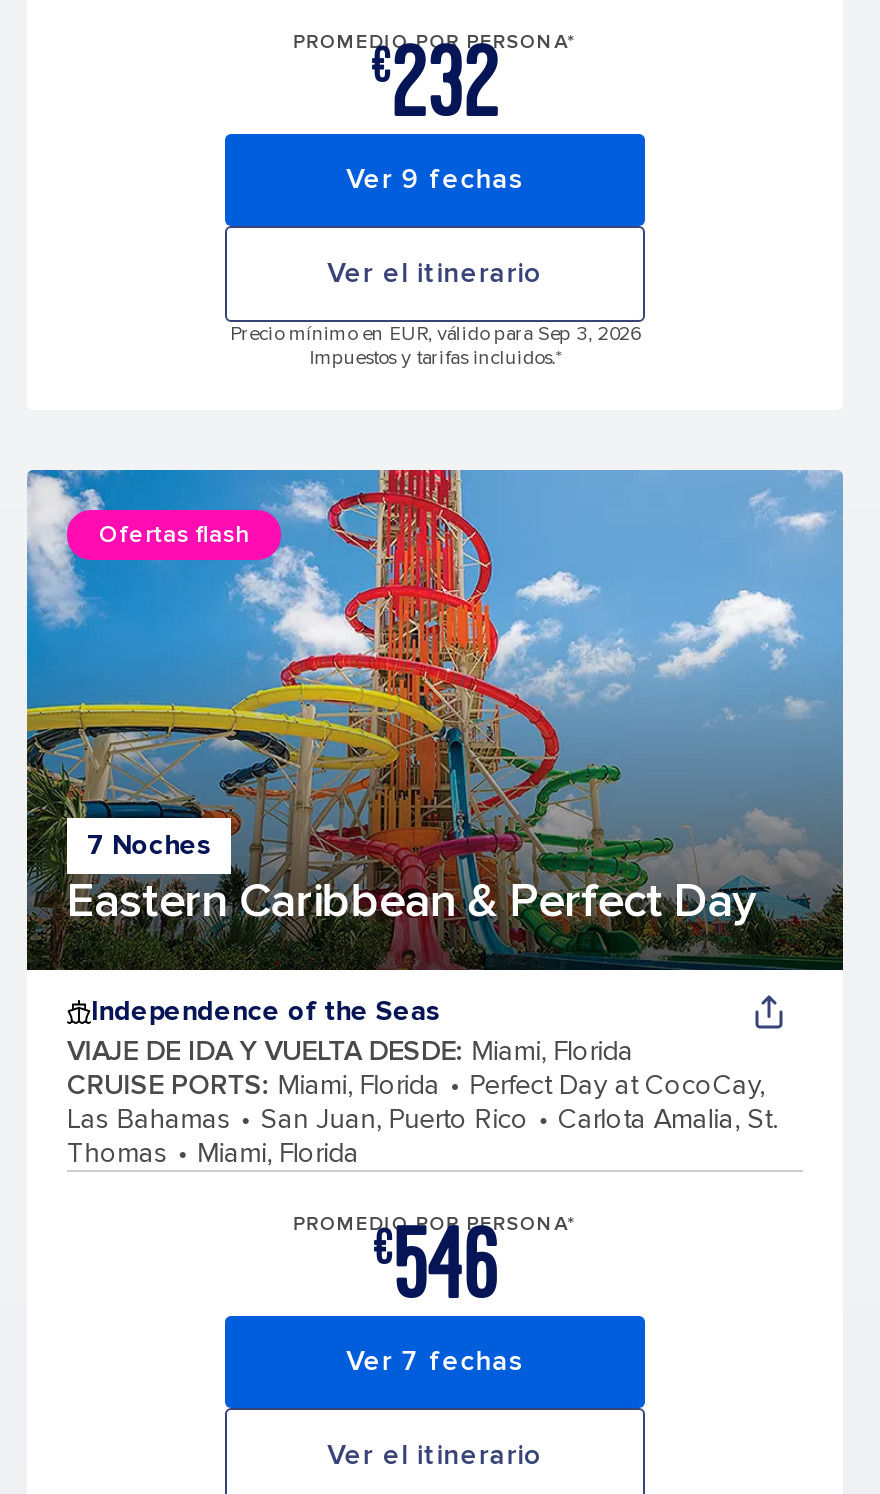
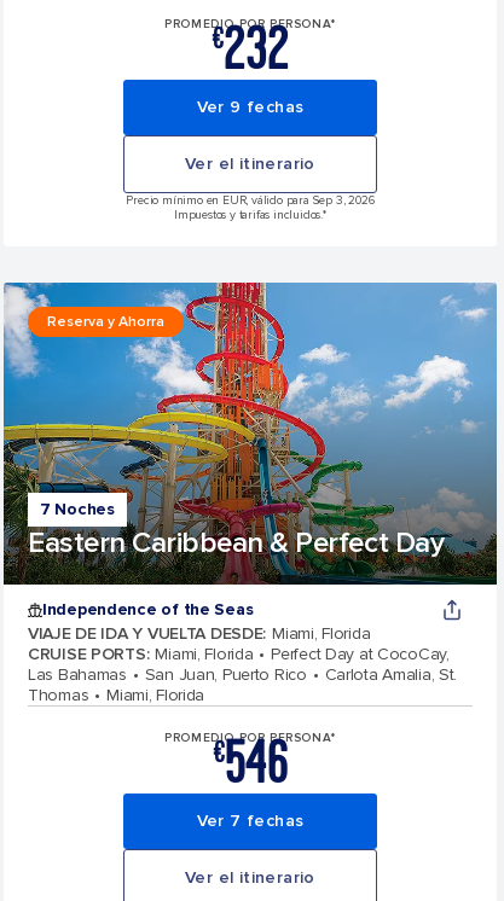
[99,519,249,549] Ofertas flash -> [47,312,164,330] Reserva y Ahorra

